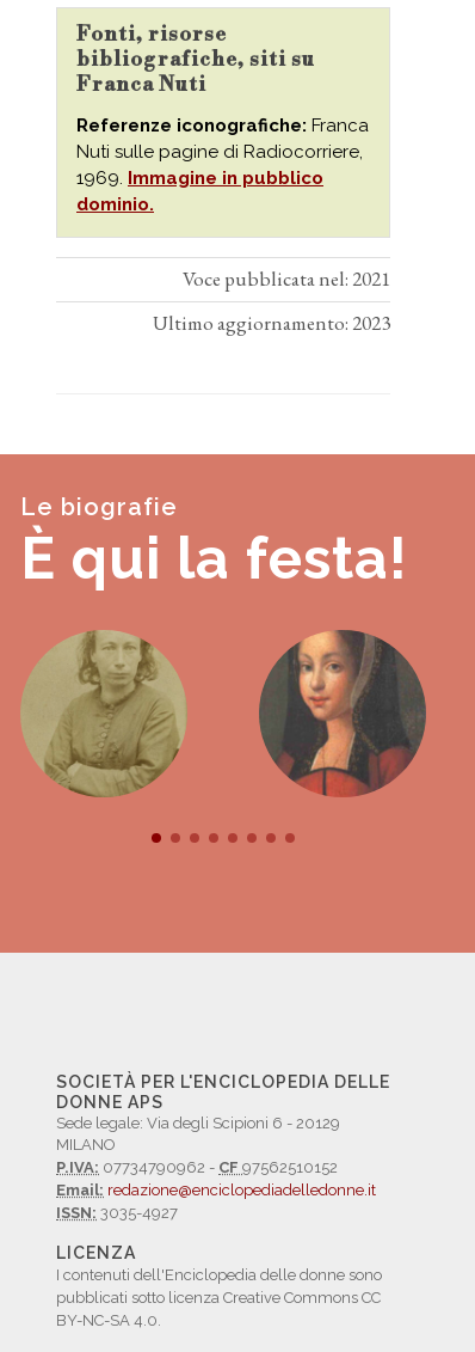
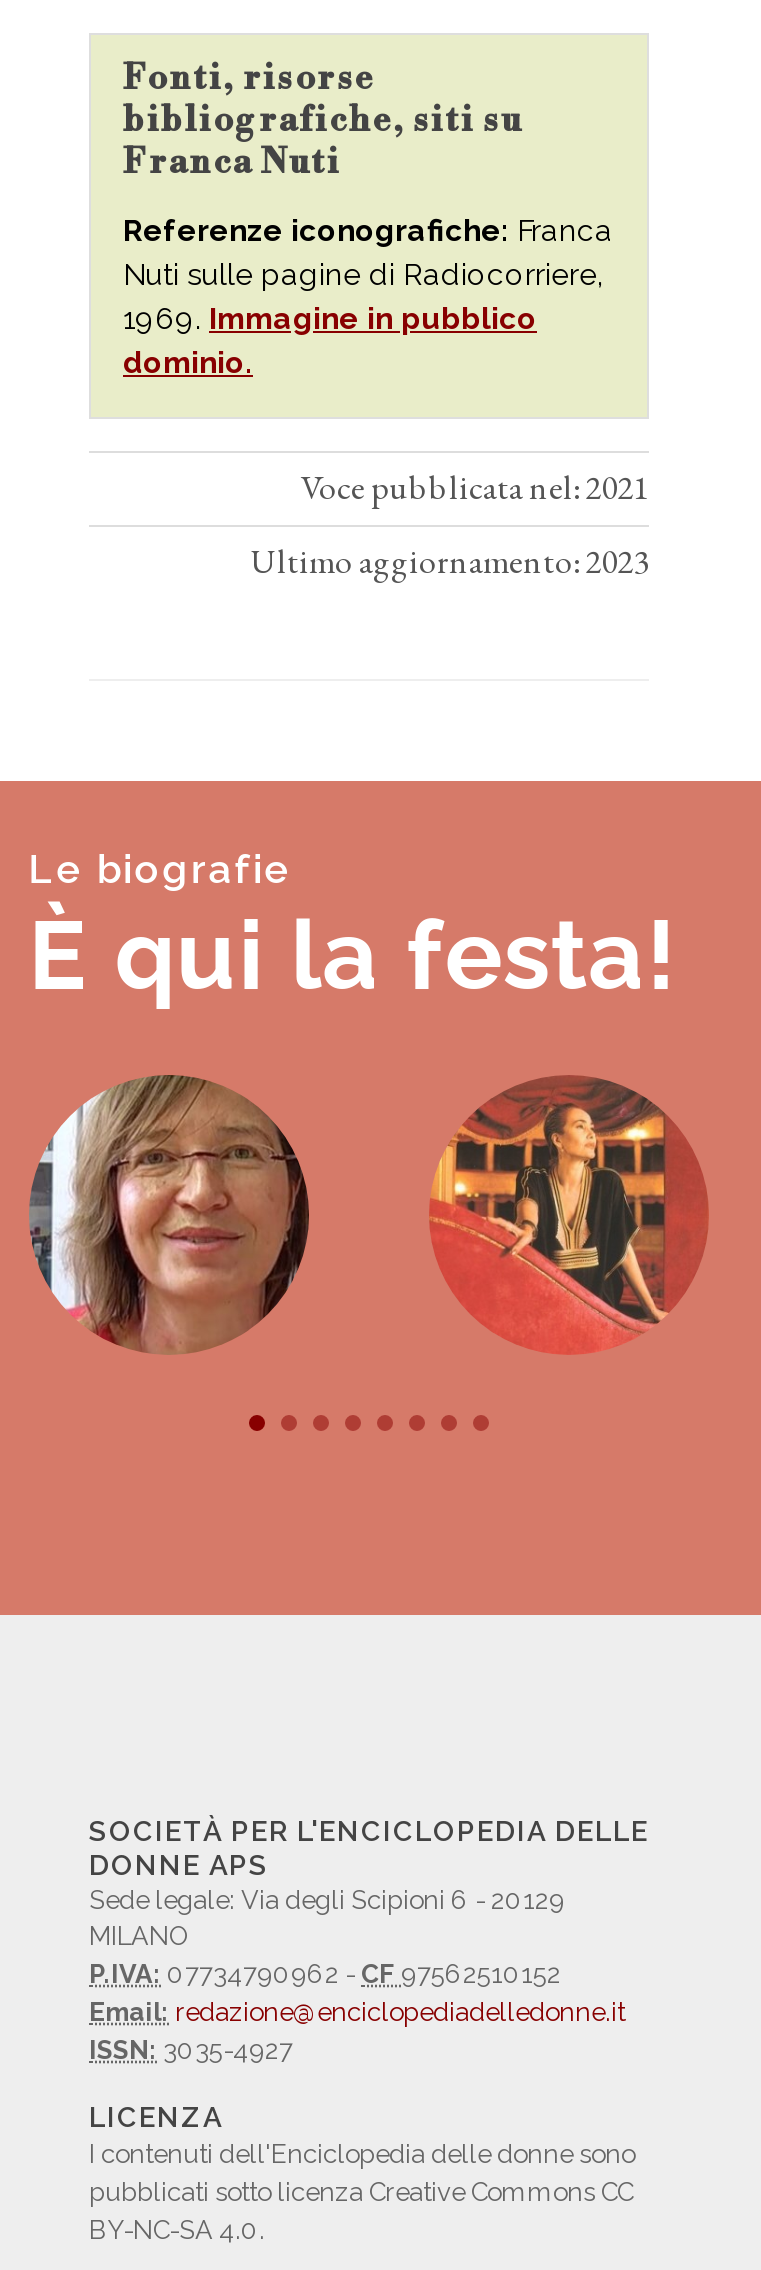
[20,630,187,796] [image] -> [29,1073,311,1351] [image]
[258,630,427,796] [image] -> [429,1077,709,1353] [image]

